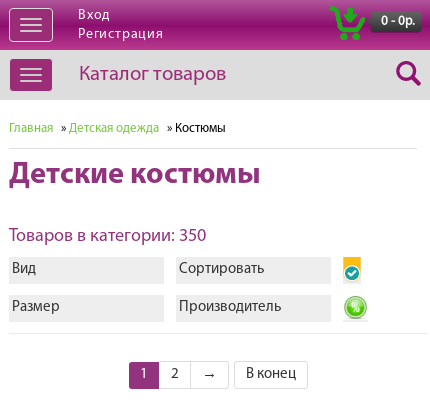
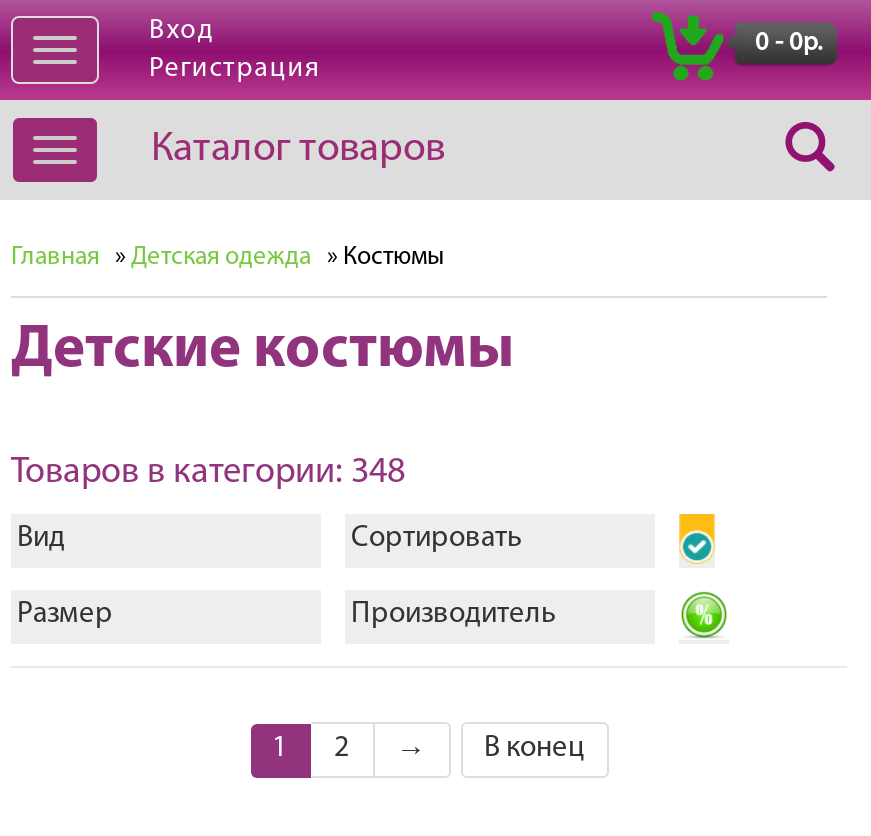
[9,227,206,246] Товаров в категории: 350 -> [11,454,405,492] Товаров в категории: 348

